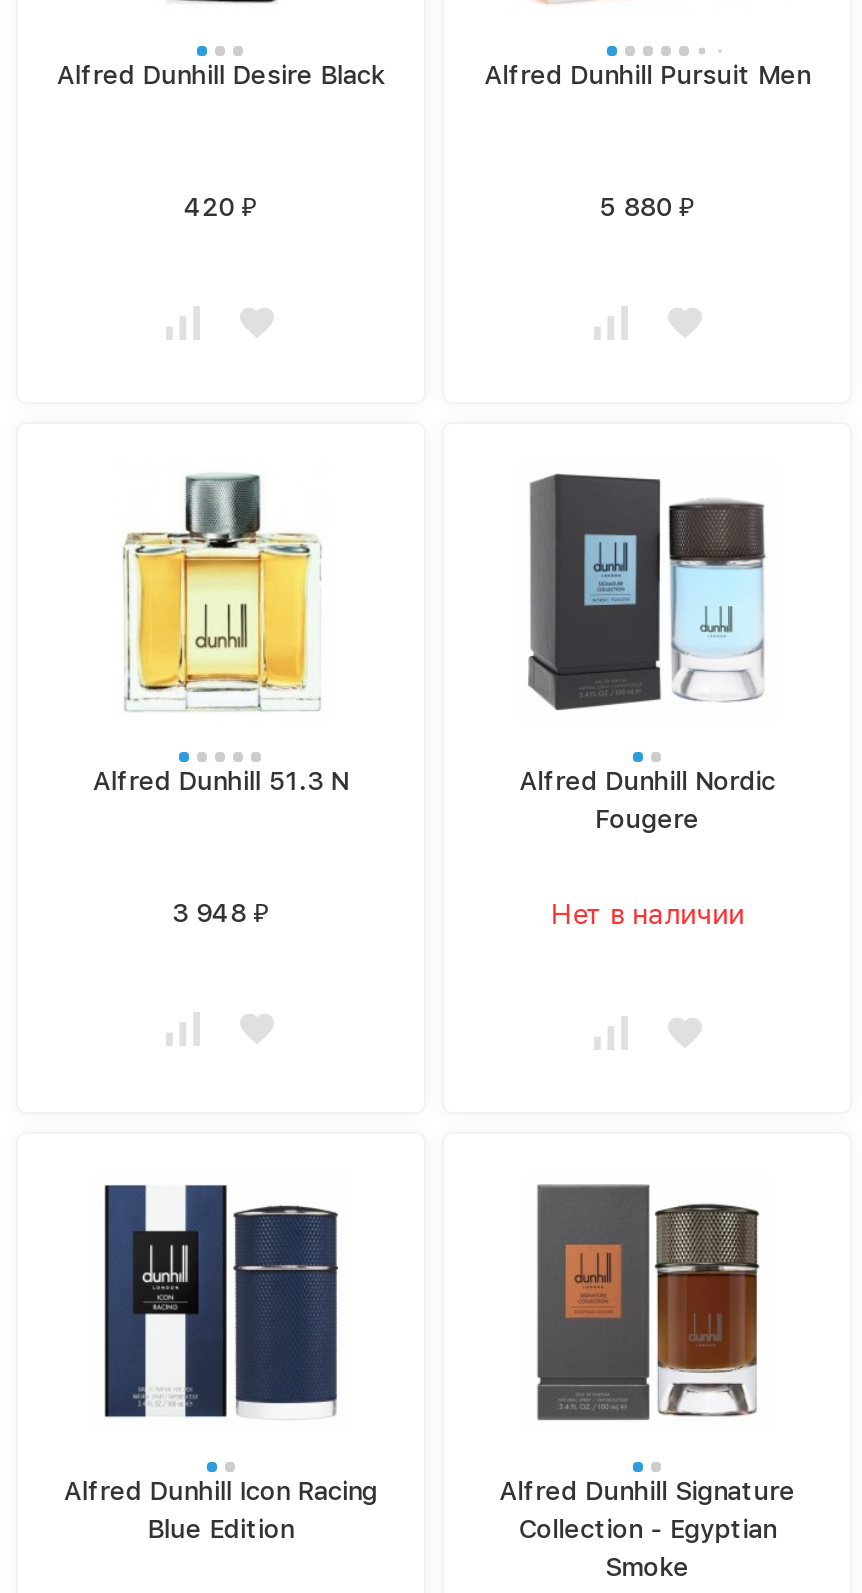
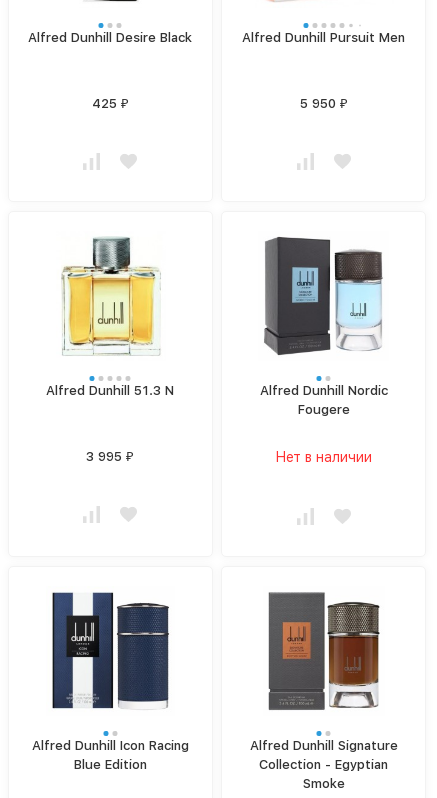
[184,192,258,222] 420 ₽ -> [92,96,129,111] 425 ₽
[599,192,695,222] 5 880 ₽ -> [300,96,348,111] 5 950 ₽
[172,897,270,927] 3 948 ₽ -> [86,449,134,464] 3 995 ₽

